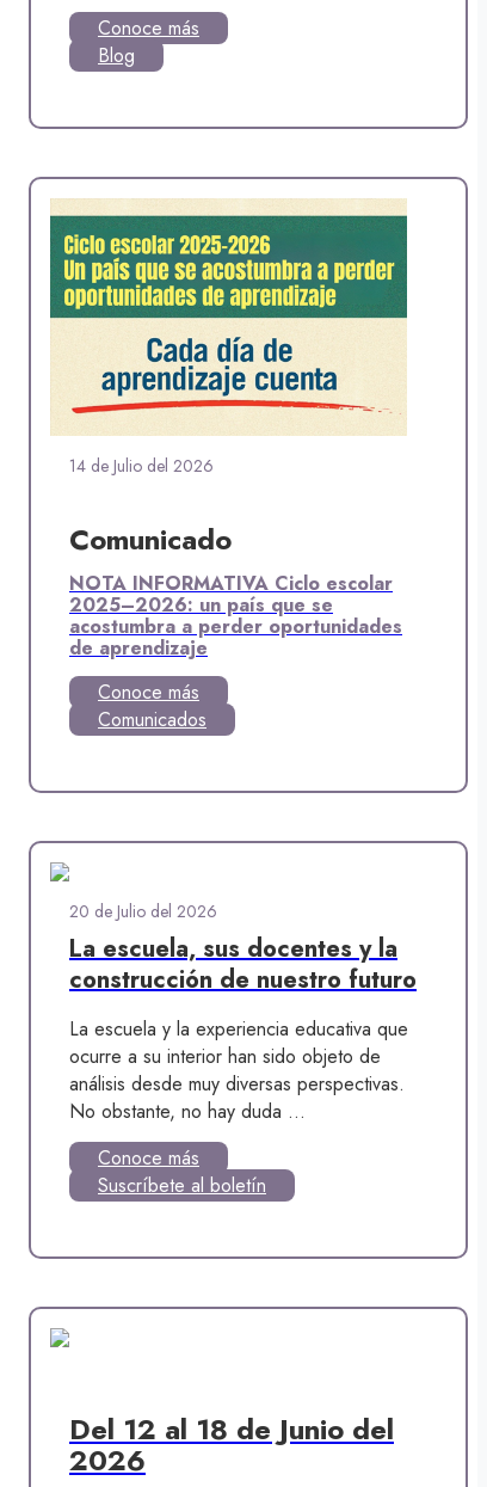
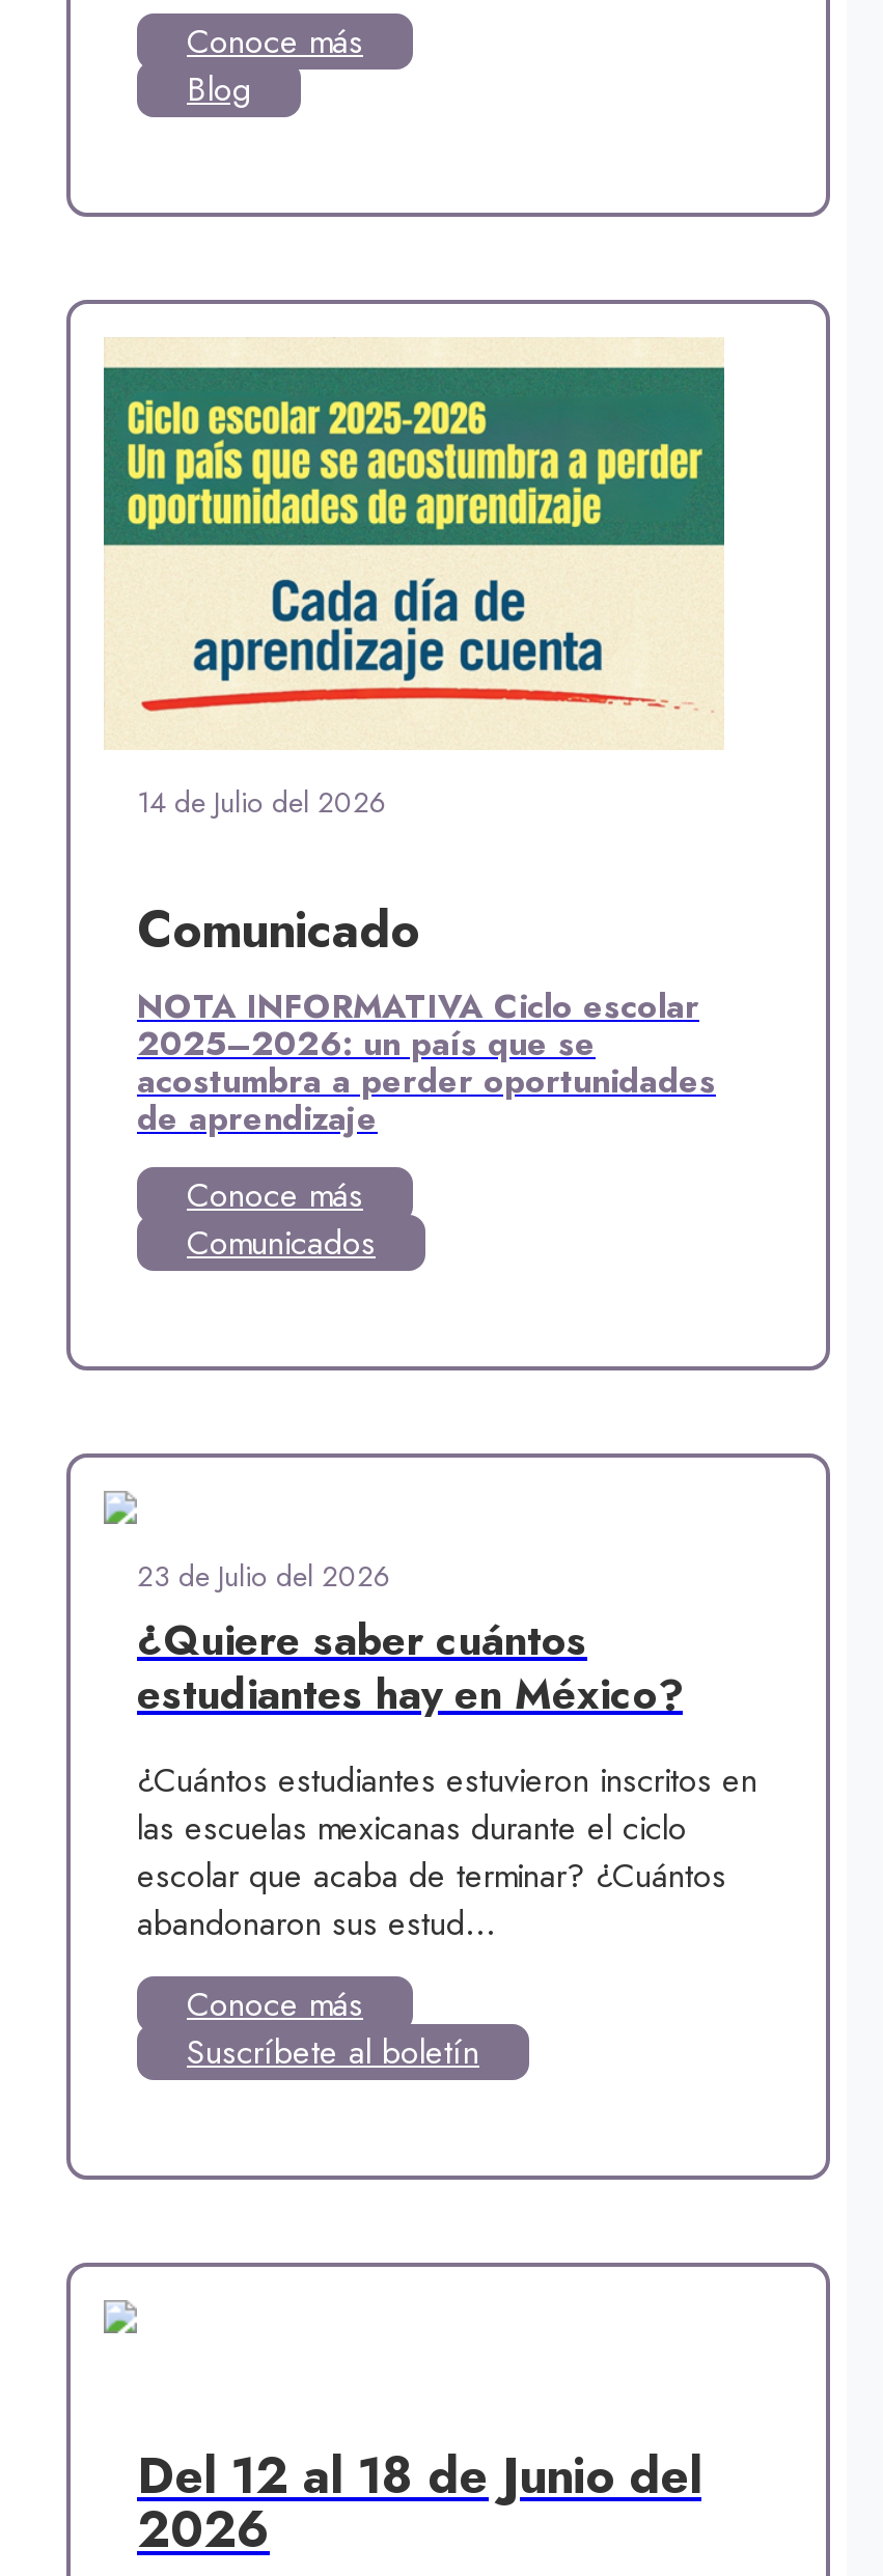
[69,899,417,997] 20 de Julio del 2026 | La escuela, sus docentes y la | construcción de nuestro futuro -> [137,1556,683,1726] 23 de Julio del 2026 | ¿Quiere saber cuántos | estudiantes hay en México?
[69,1015,408,1125] La escuela y la experiencia educativa que | ocurre a su interior han sido objeto de | análisis desde muy diversas perspectivas. | No obstante, no hay duda ... -> [137,1757,757,1948] ¿Cuántos estudiantes estuvieron inscritos en | las escuelas mexicanas durante el ciclo | escolar que acaba de terminar? ¿Cuántos | abandonaron sus estud...

